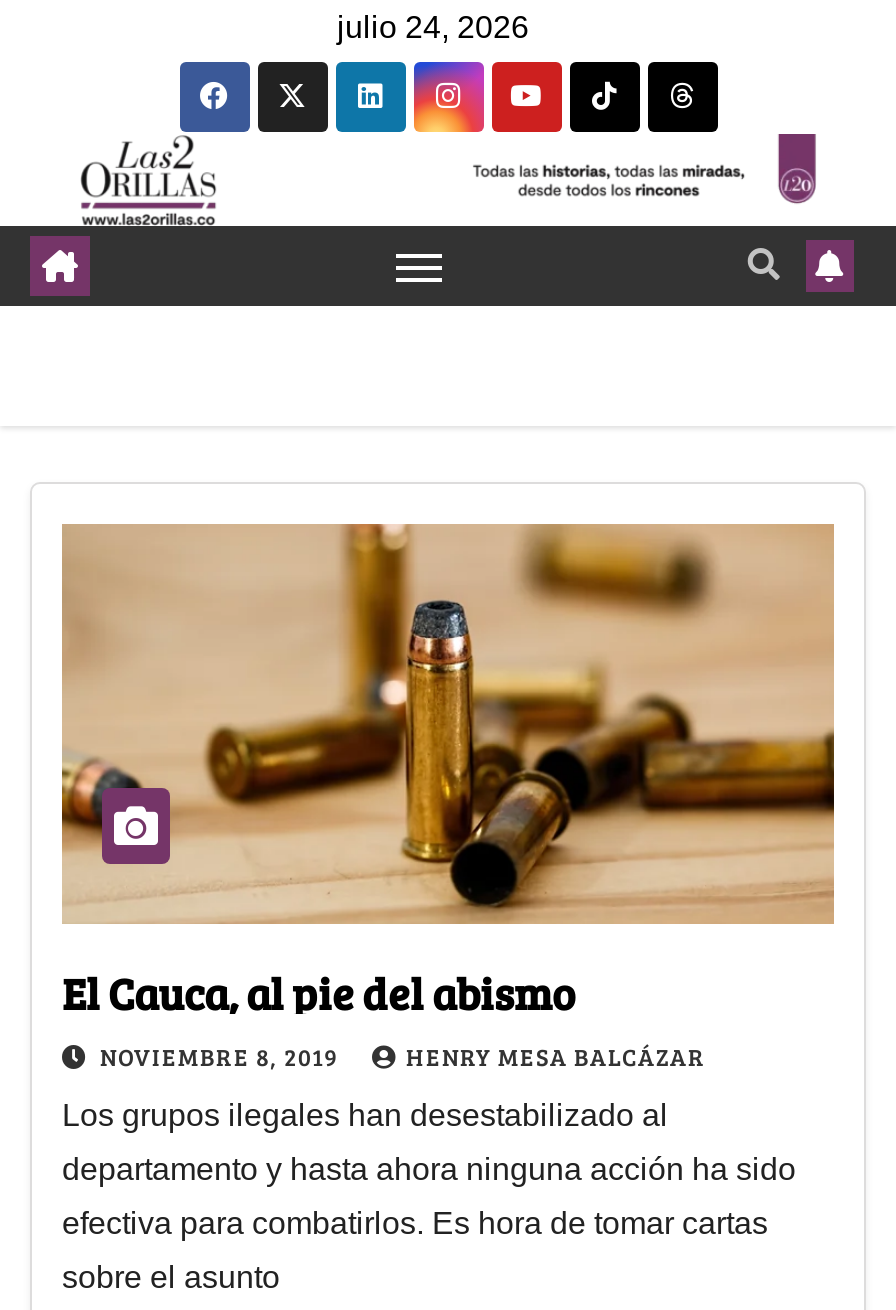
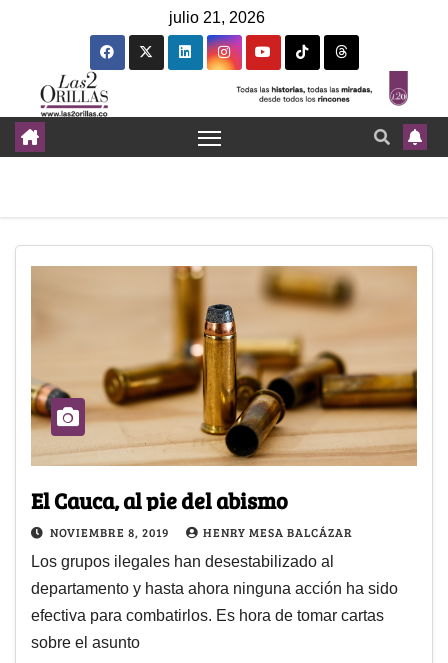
[337,10,529,44] julio 24, 2026 -> [168,9,264,26] julio 21, 2026

